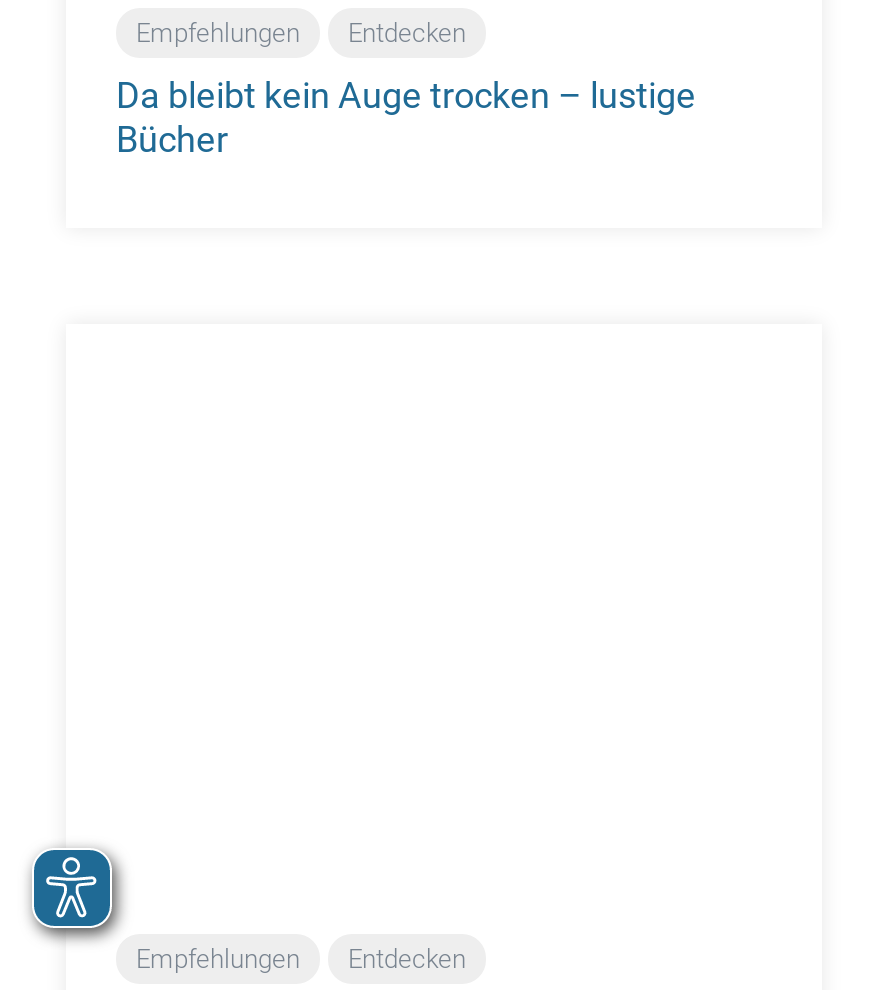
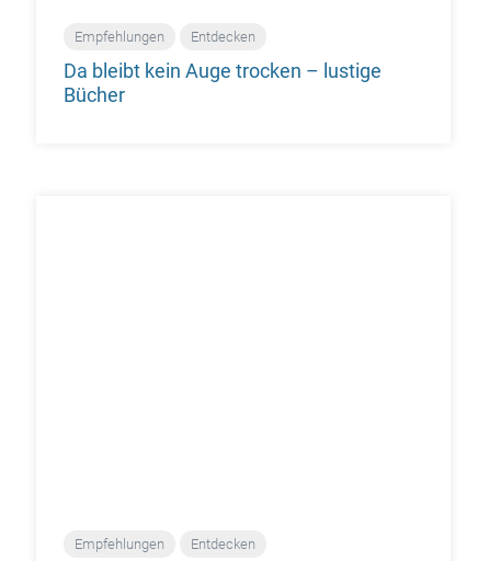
[24,842,128,946] [image] -> none

